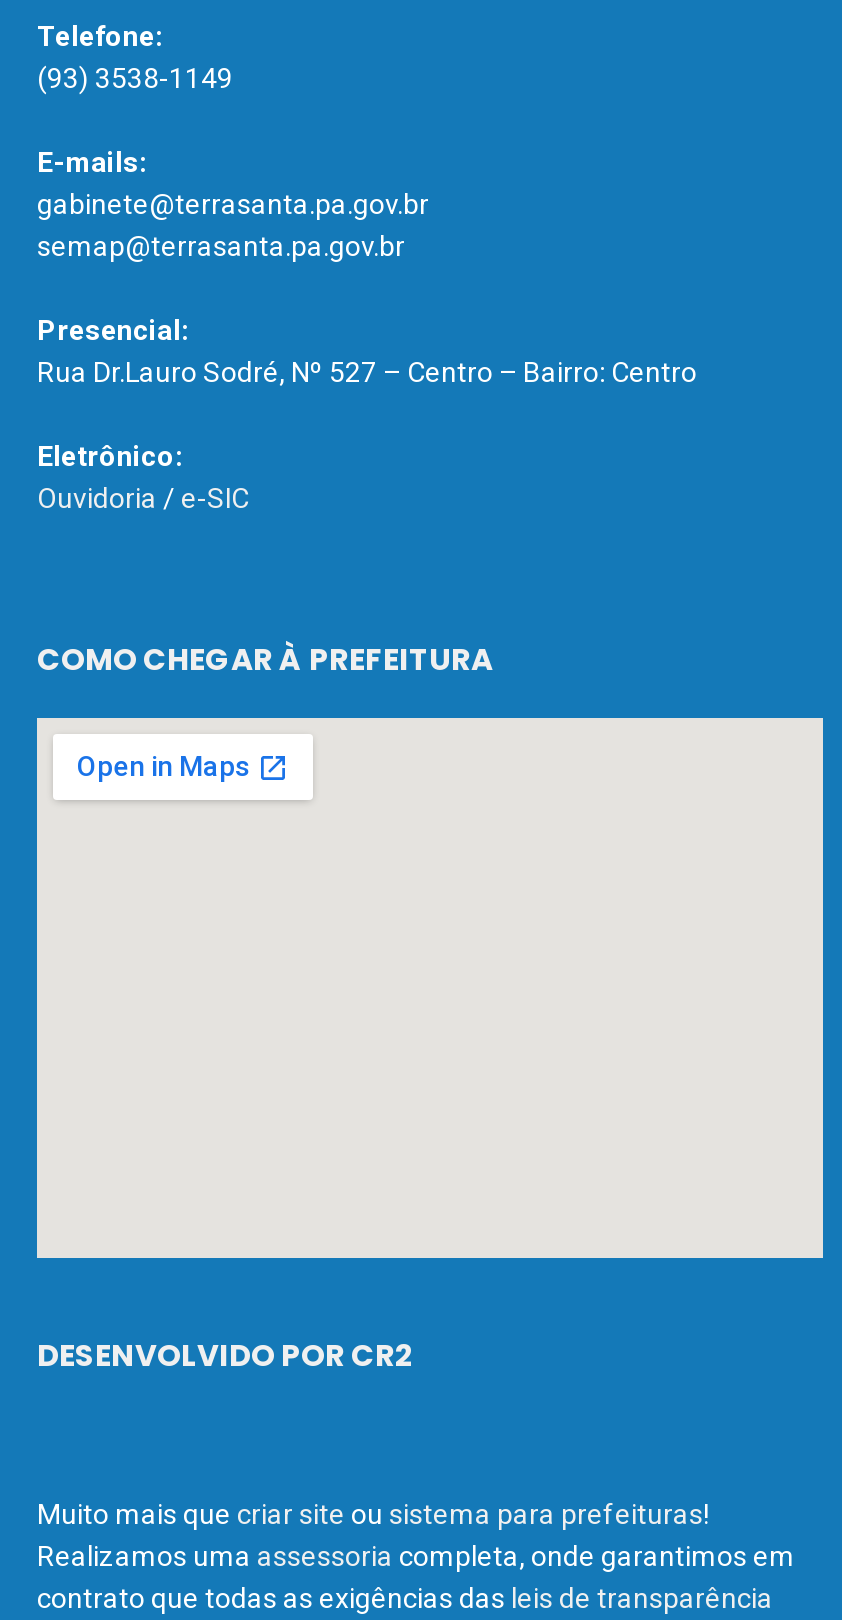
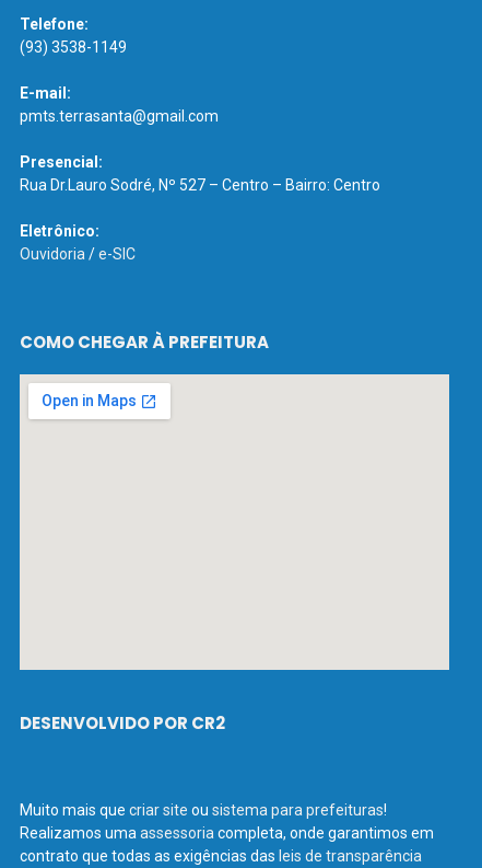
[37,146,429,262] E-mails: | gabinete@terrasanta.pa.gov.br | semap@terrasanta.pa.gov.br -> [20,84,219,125] E-mail: | pmts.terrasanta@gmail.com

